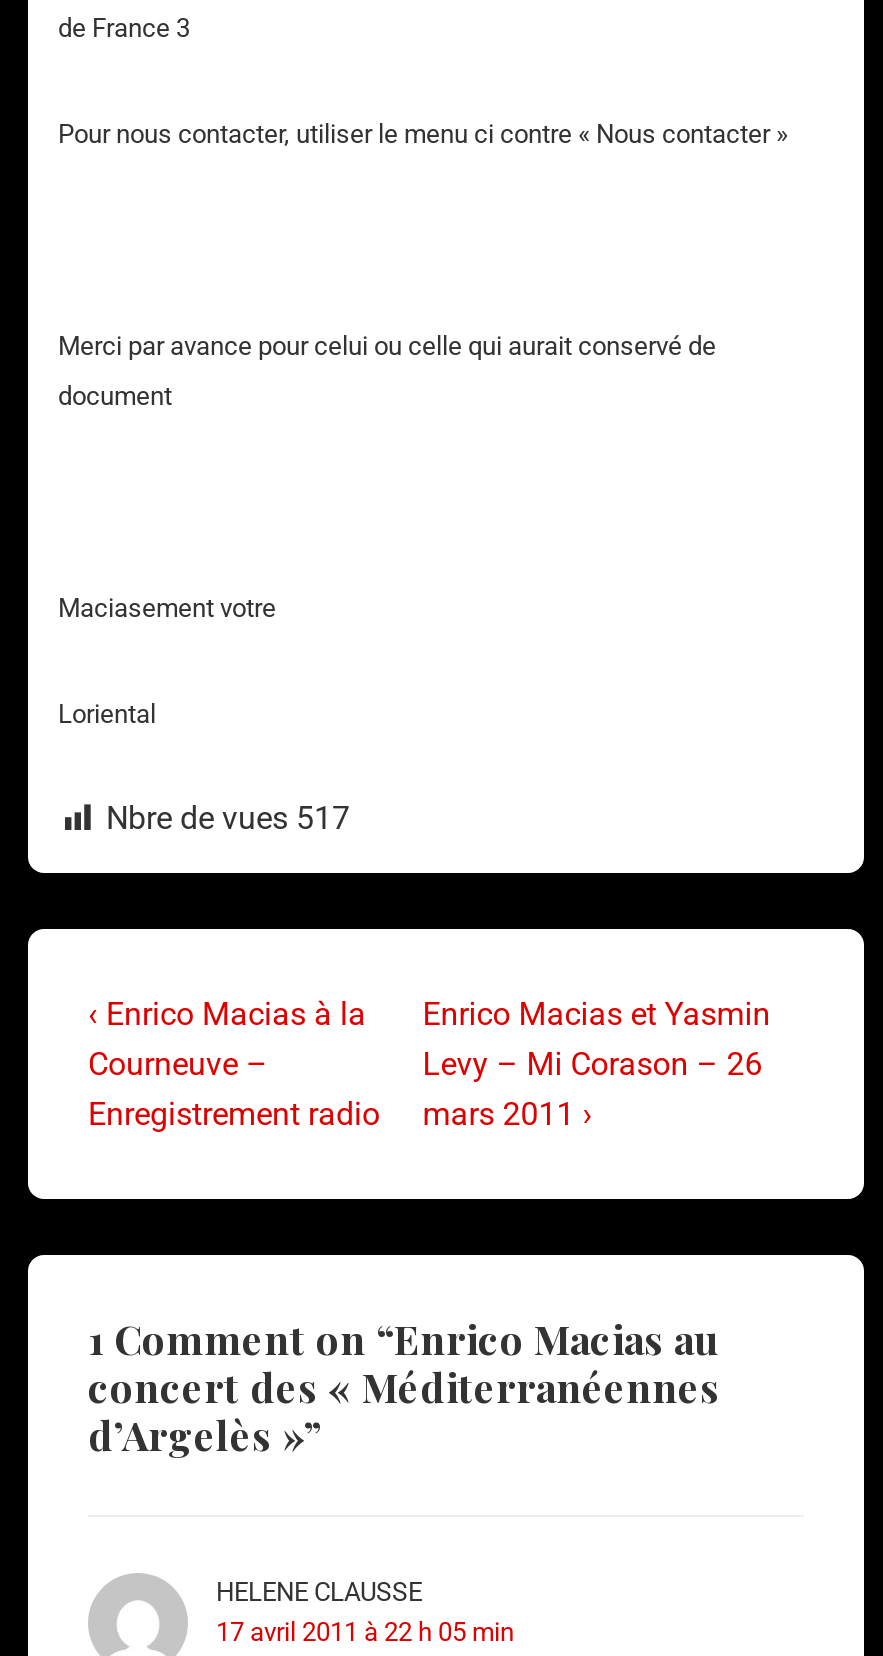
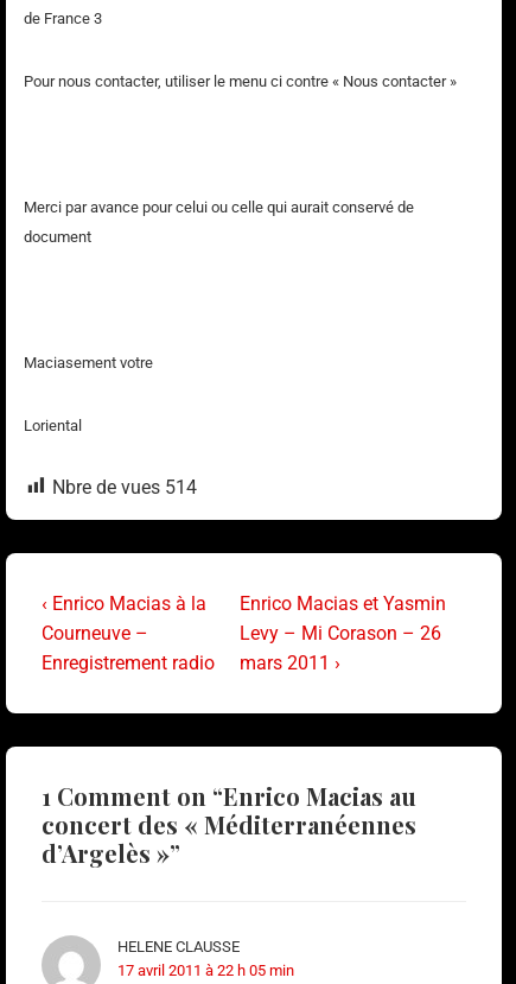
[106,799,350,837] Nbre de vues 517 -> [52,476,197,498] Nbre de vues 514

